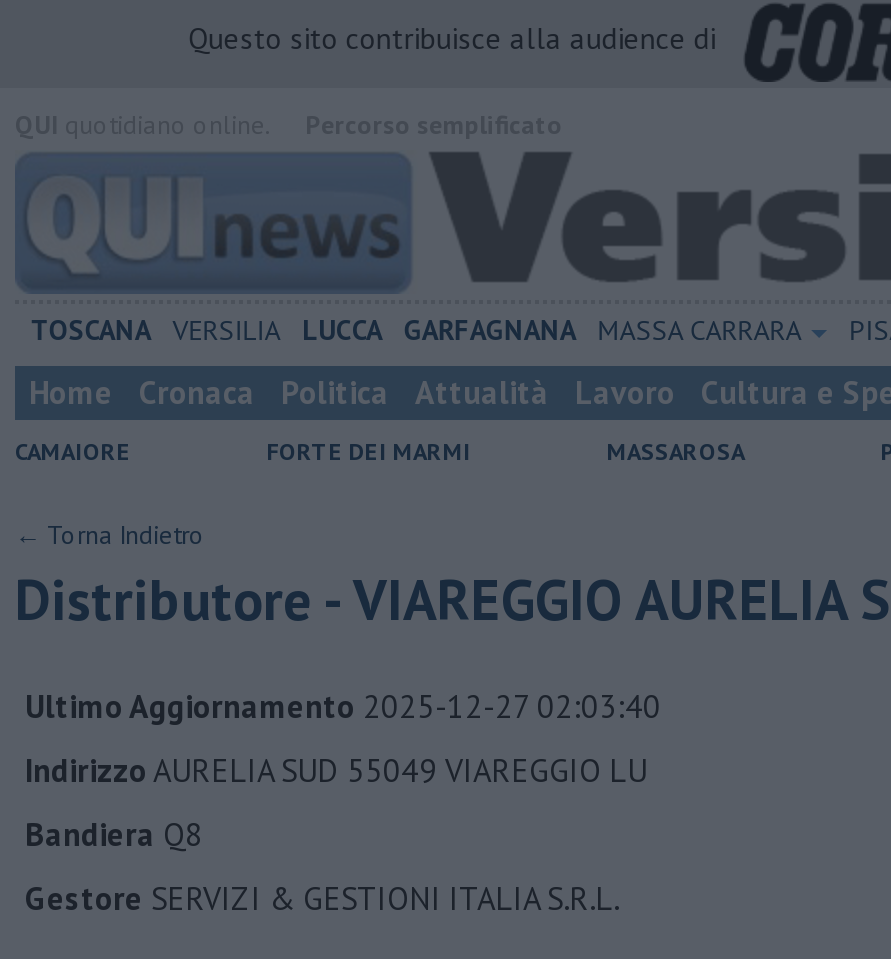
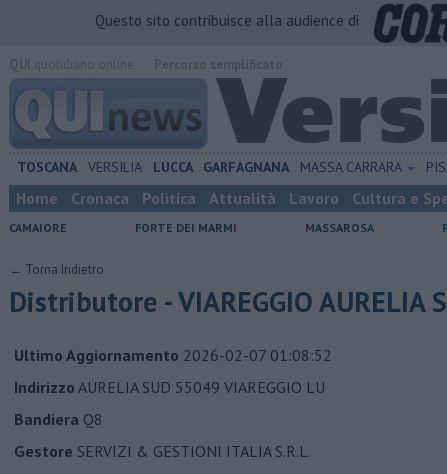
[25,686,661,726] Ultimo Aggiornamento 2025-12-27 02:03:40 -> [14,345,332,365] Ultimo Aggiornamento 2026-02-07 01:08:52

